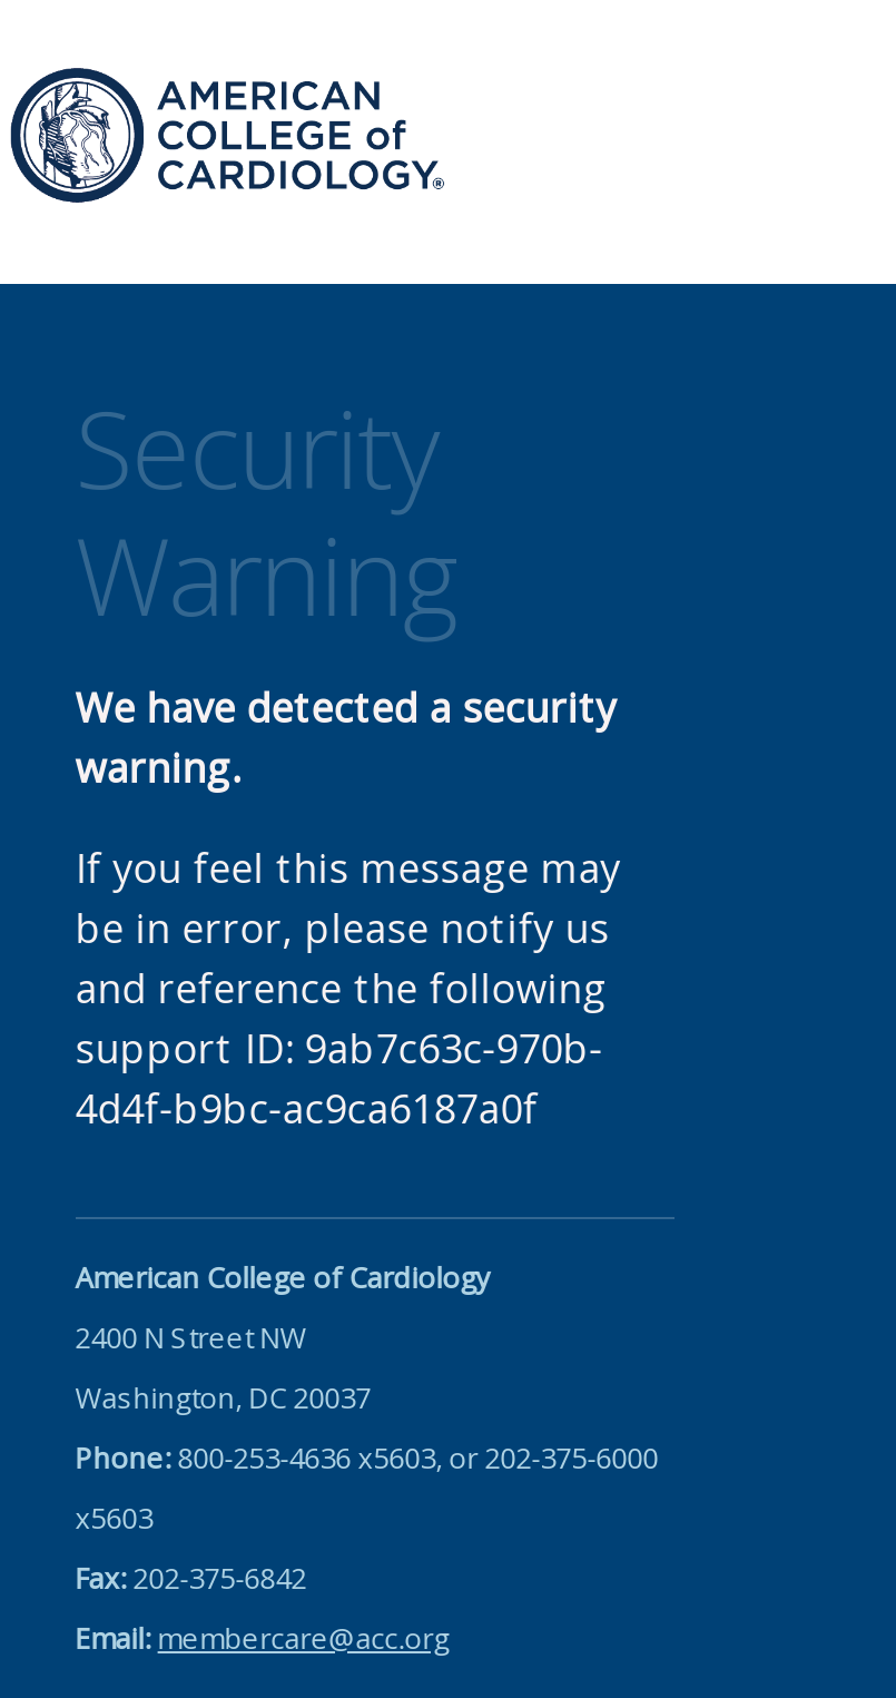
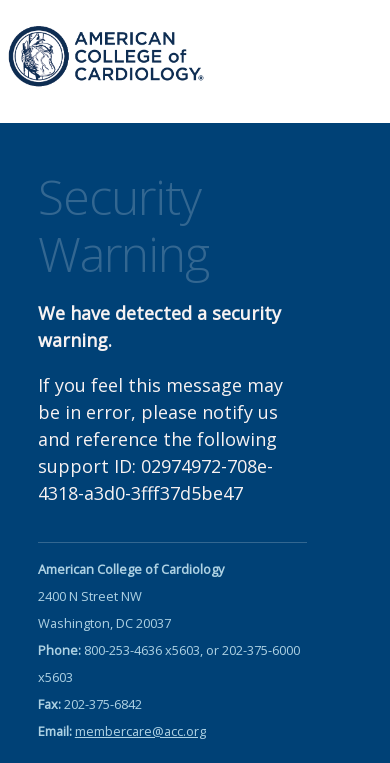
[75,1021,603,1135] support ID: 9ab7c63c-970b- | 4d4f-b9bc-ac9ca6187a0f -> [38,454,273,505] support ID: 02974972-708e- | 4318-a3d0-3fff37d5be47

